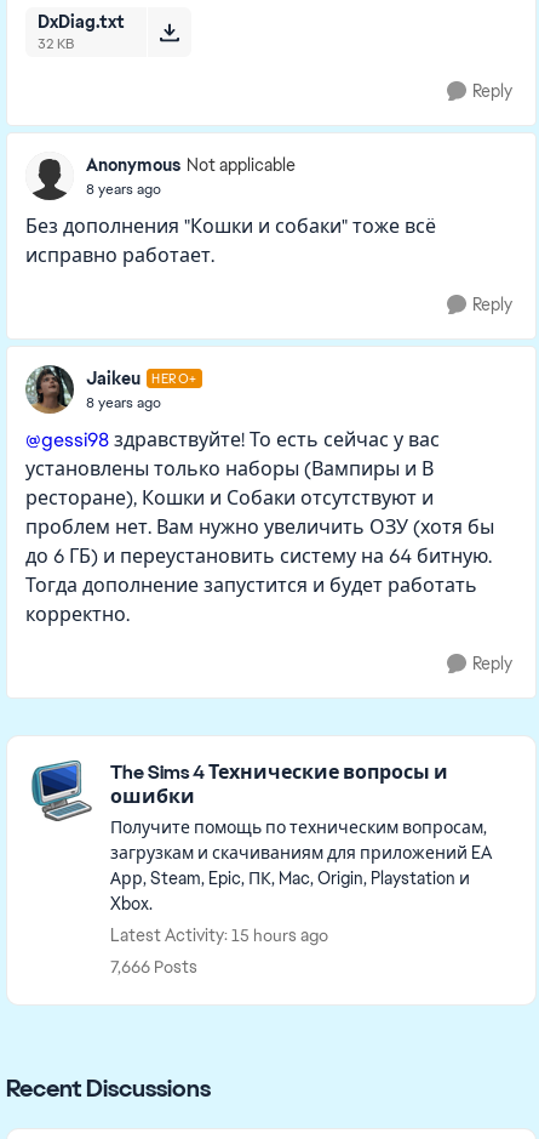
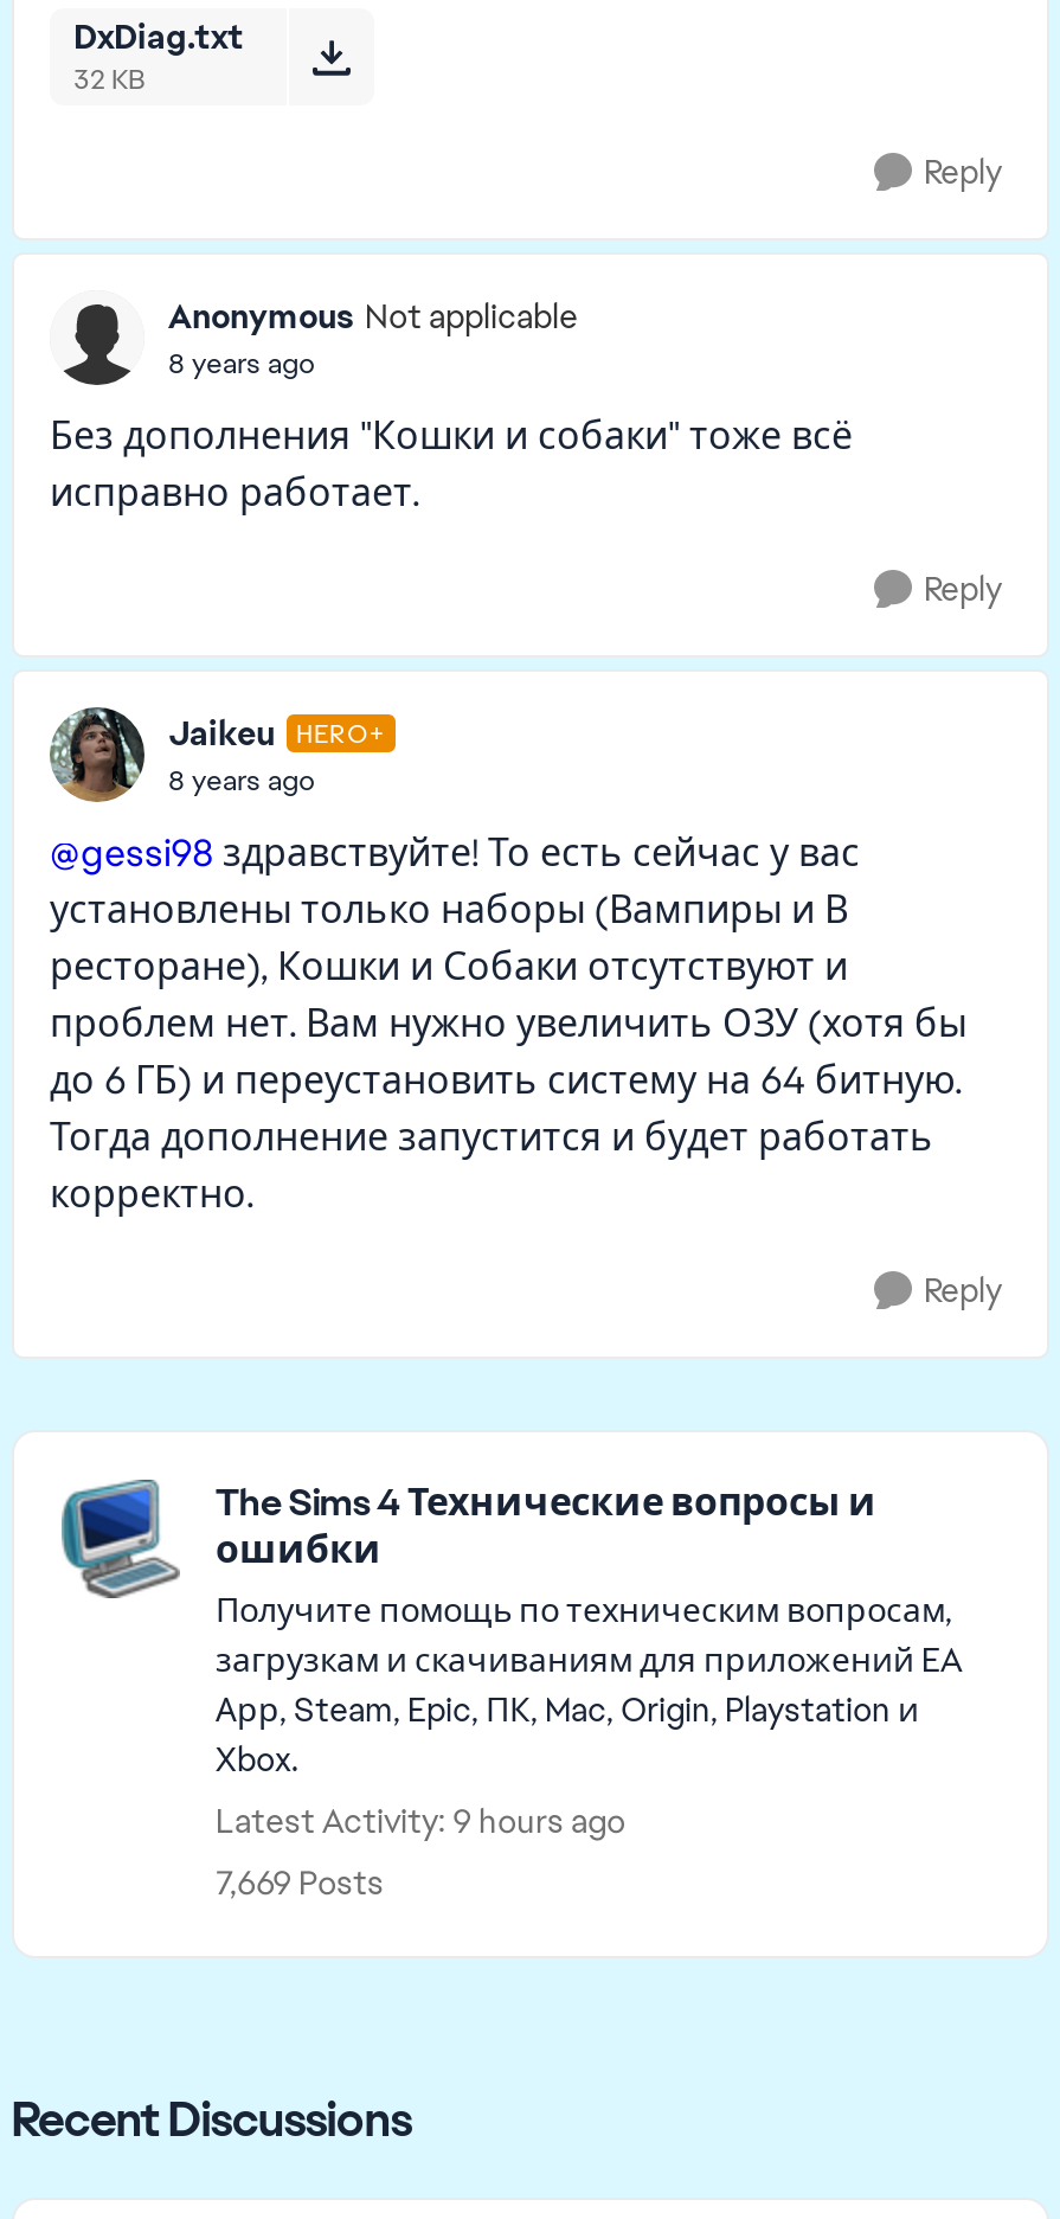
[110,924,328,946] Latest Activity: 15 hours ago -> [216,1800,625,1842] Latest Activity: 9 hours ago
[110,956,197,978] 7,666 Posts -> [216,1861,384,1904] 7,669 Posts

